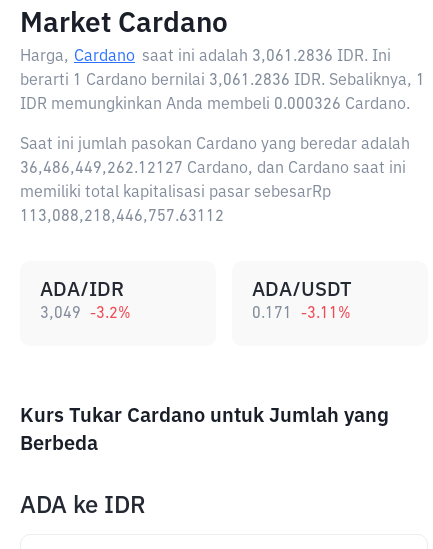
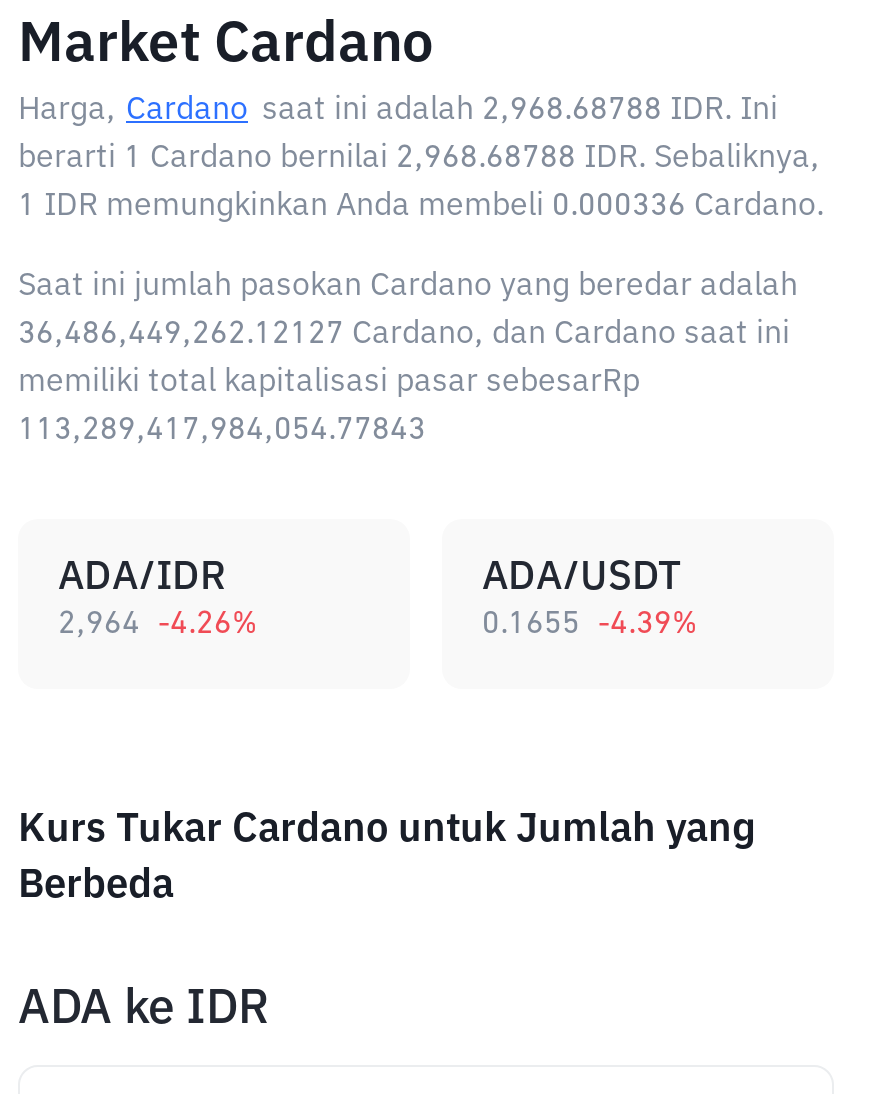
[20,49,391,65] Harga, Cardano saat ini adalah 3,061.2836 IDR. Ini -> [18,95,778,127] Harga, Cardano saat ini adalah 2,968.68788 IDR. Ini
[20,73,425,89] berarti 1 Cardano bernilai 3,061.2836 IDR. Sebaliknya, 1 -> [18,143,820,175] berarti 1 Cardano bernilai 2,968.68788 IDR. Sebaliknya,
[20,97,410,113] IDR memungkinkan Anda membeli 0.000326 Cardano. -> [18,191,824,223] 1 IDR memungkinkan Anda membeli 0.000336 Cardano.
[20,209,224,225] 113,088,218,446,757.63112 -> [18,415,426,447] 113,289,417,984,054.77843
[40,306,131,322] 3,049 -3.2% -> [58,609,258,641] 2,964 -4.26%
[252,306,351,322] 0.171 -3.11% -> [482,609,698,641] 0.1655 -4.39%

